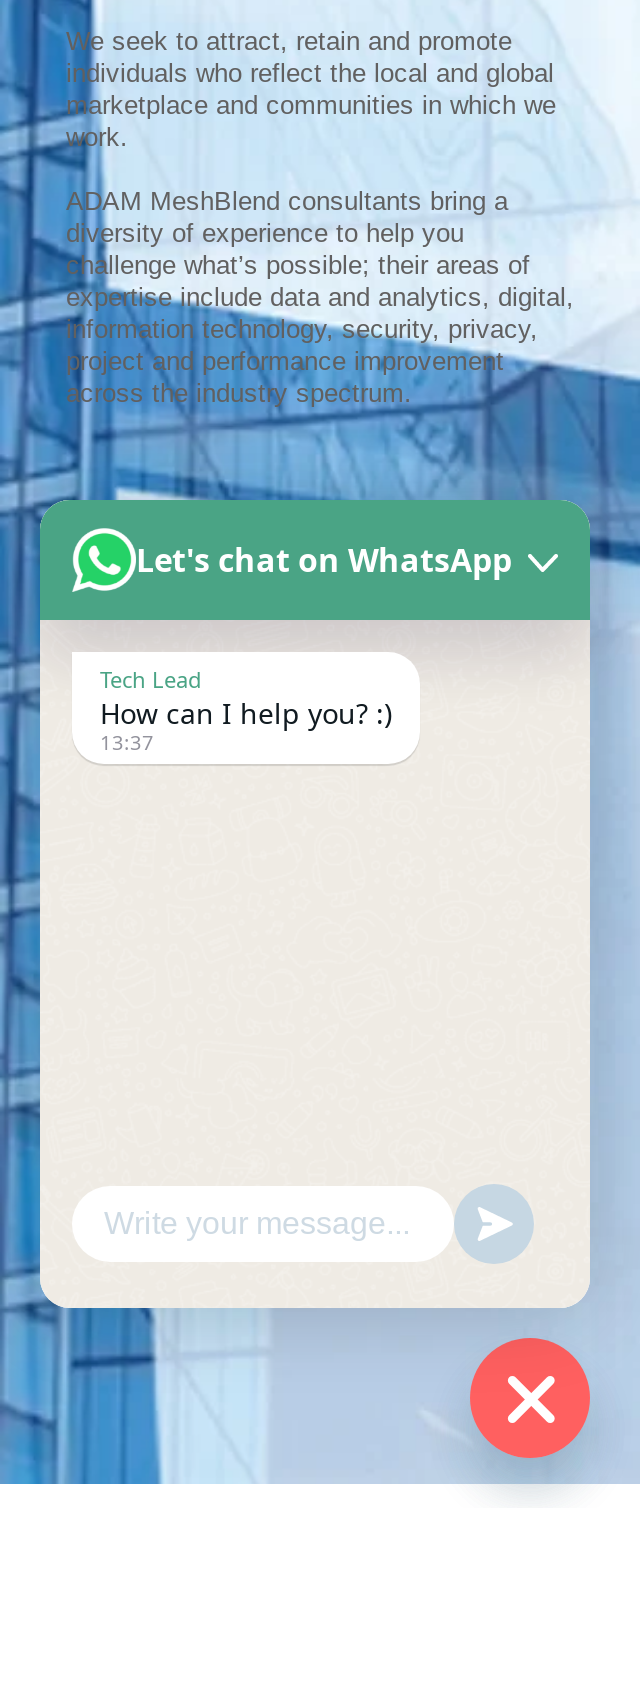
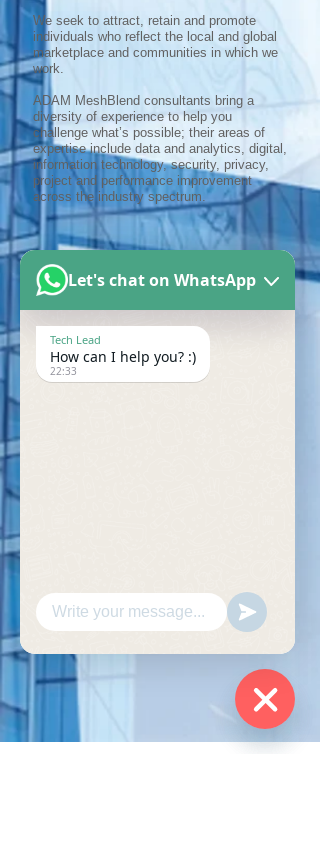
[100,728,154,756] 13:37 -> [50,364,77,378] 22:33

